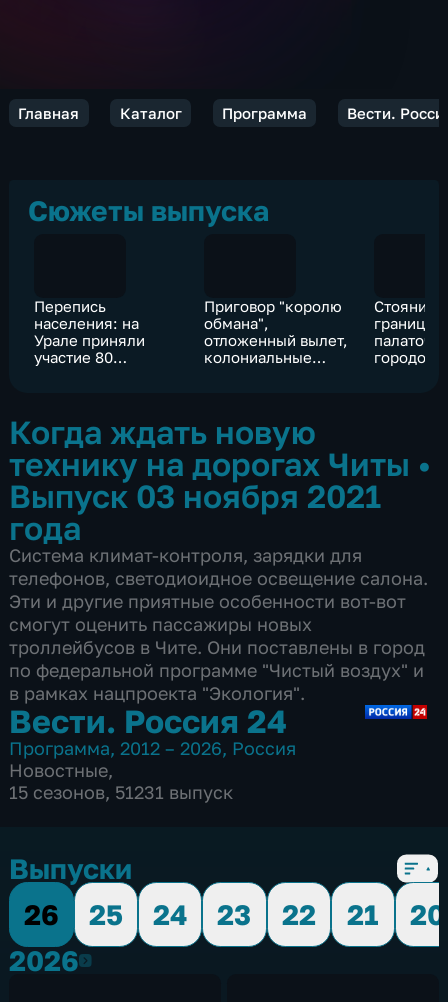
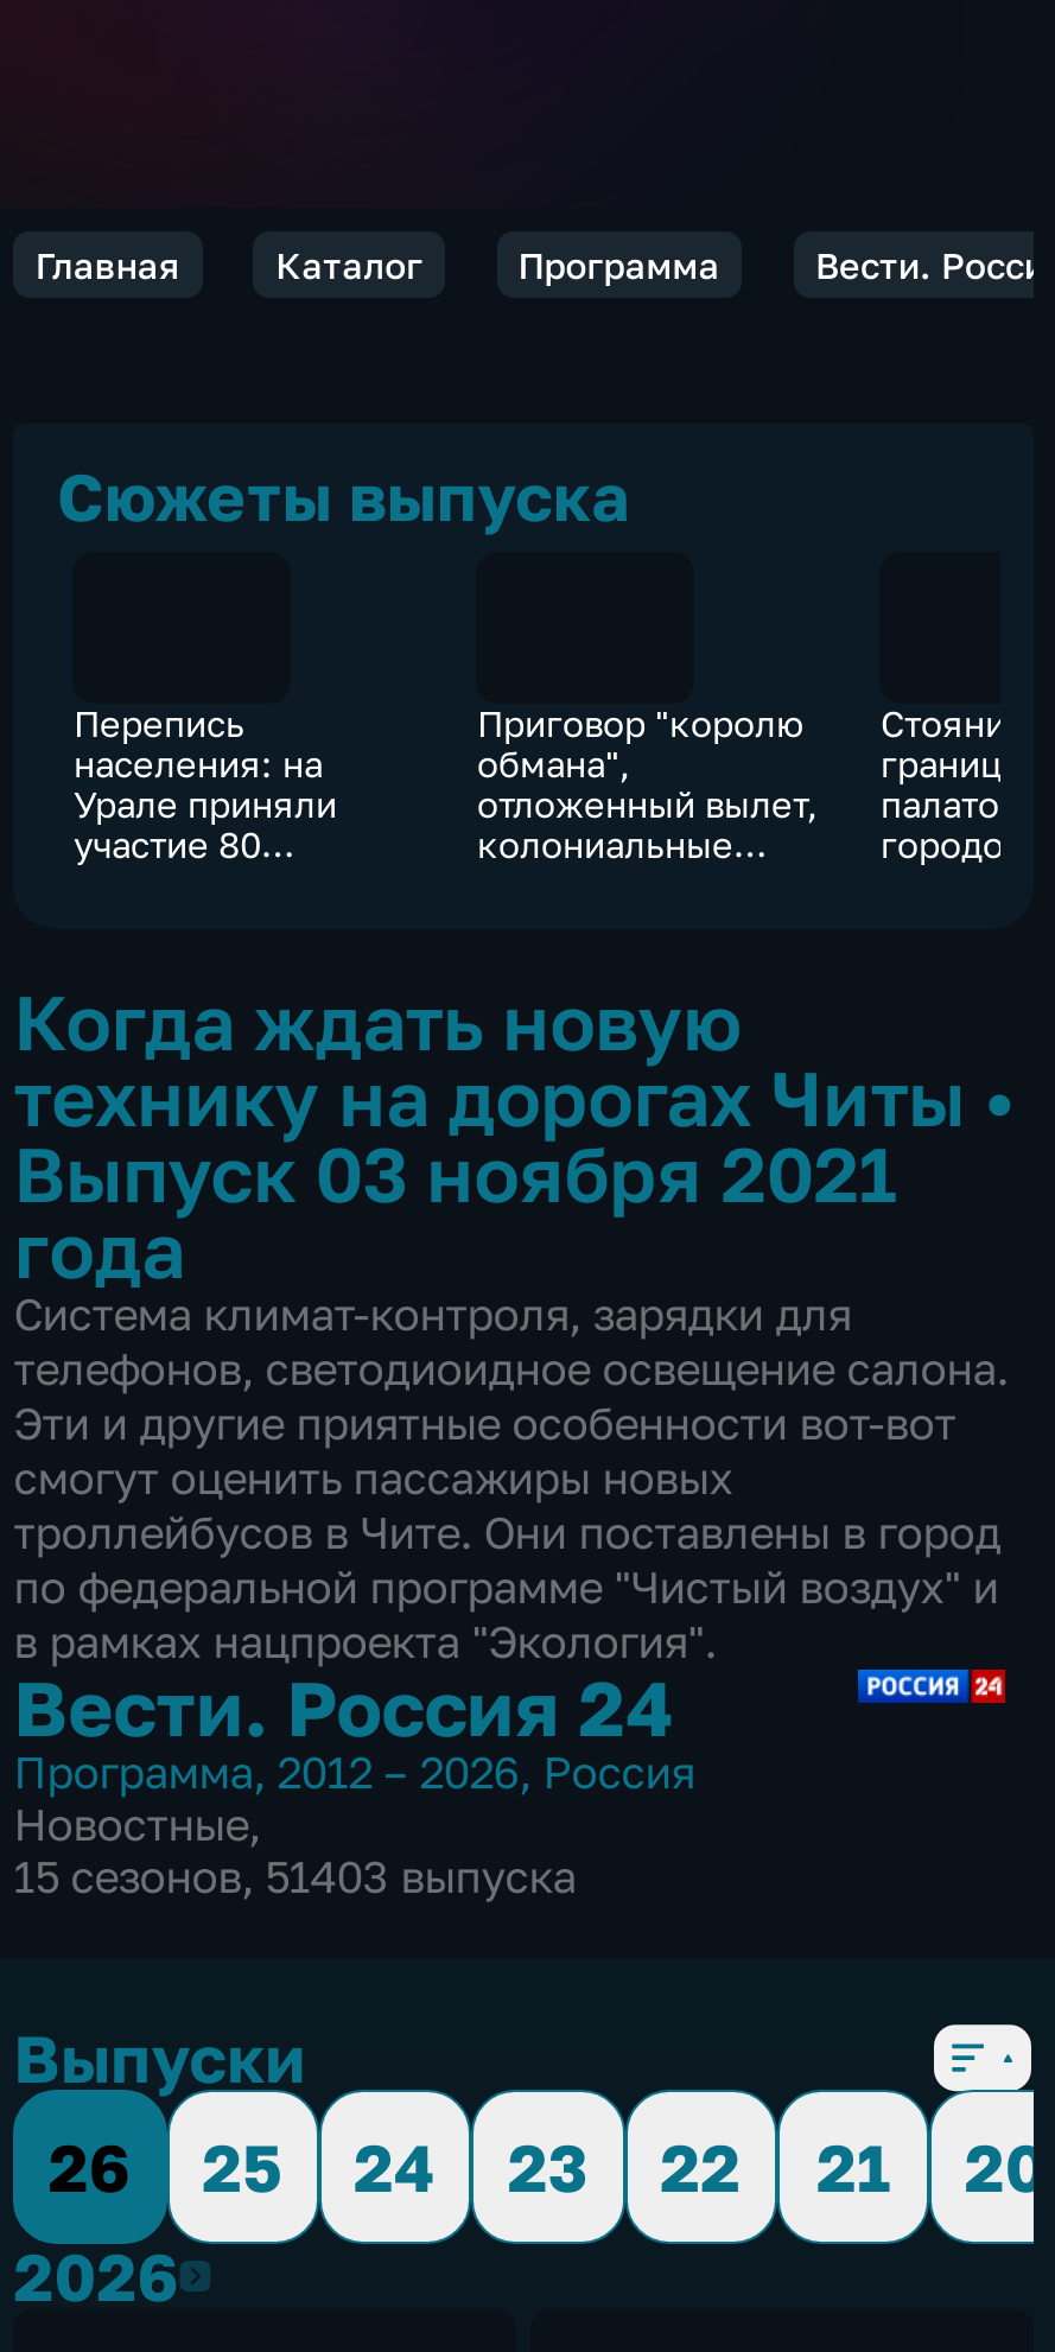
[9,781,233,803] 15 сезонов, 51231 выпуск -> [14,1850,576,1902] 15 сезонов, 51403 выпуска

